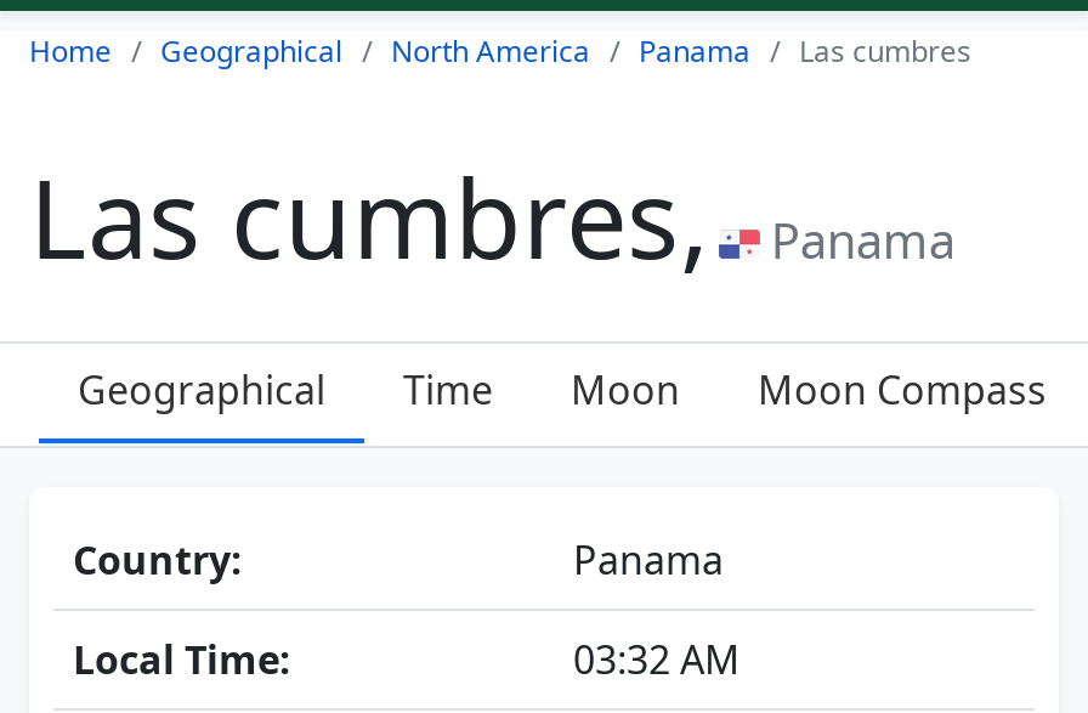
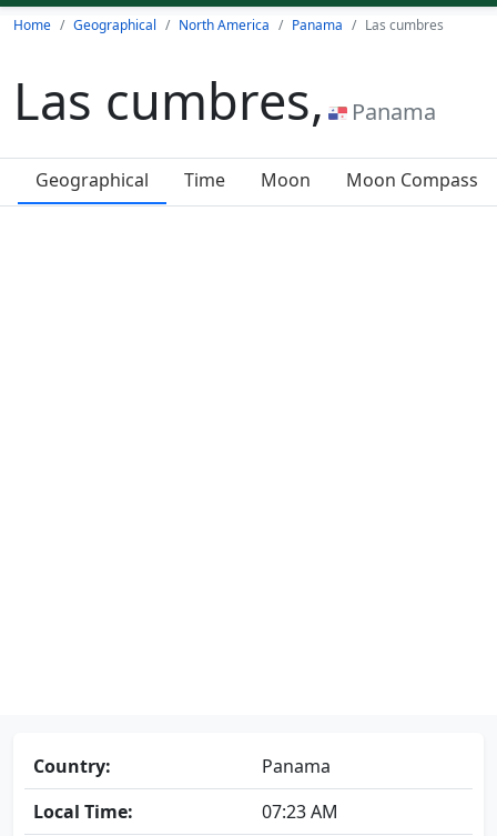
[573,633,741,686] 03:32 AM -> [262,799,338,824] 07:23 AM

